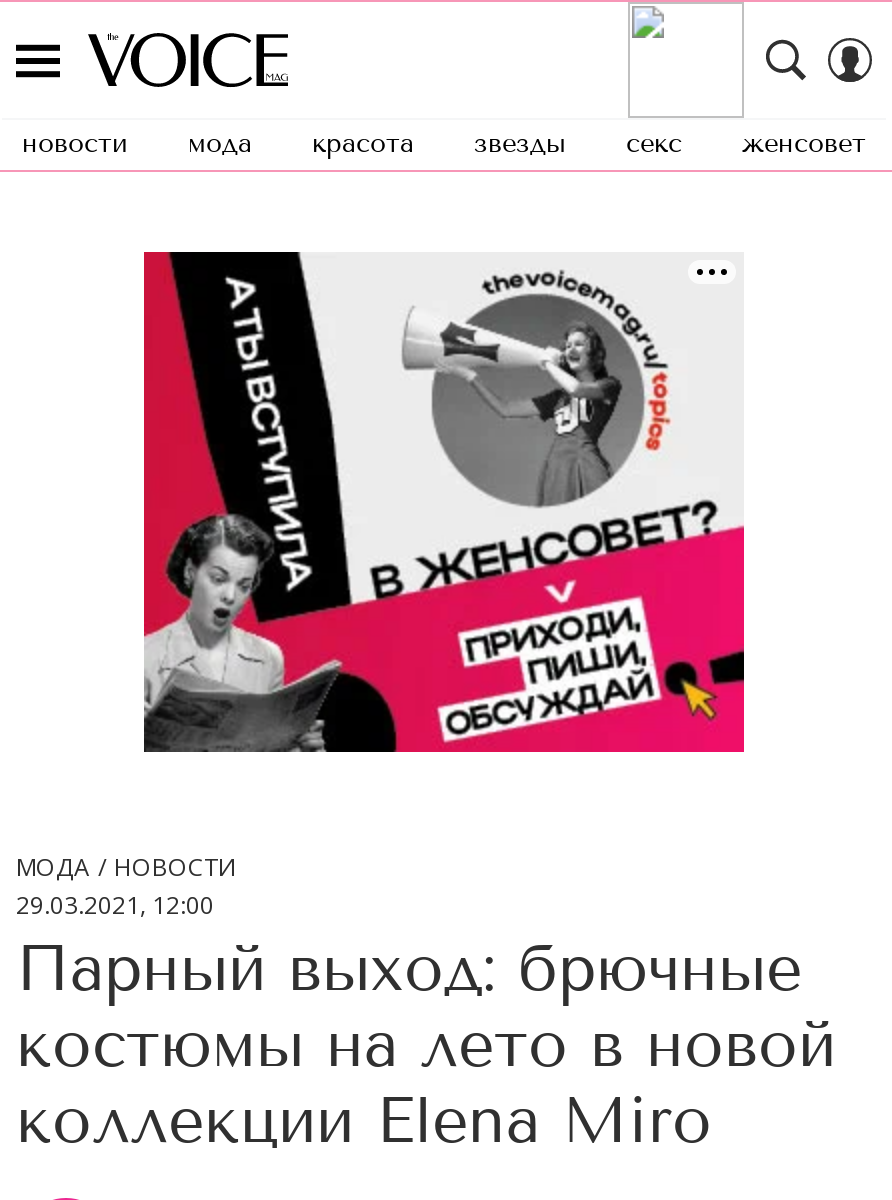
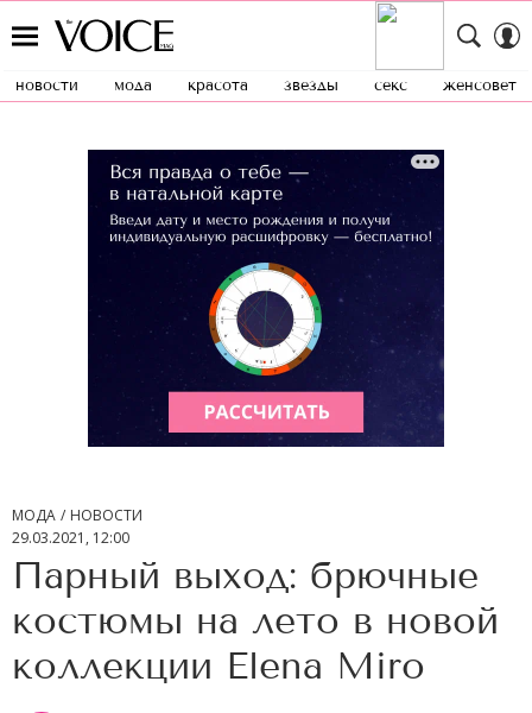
[142,250,746,754] [image] -> [87,149,445,448] [image]

